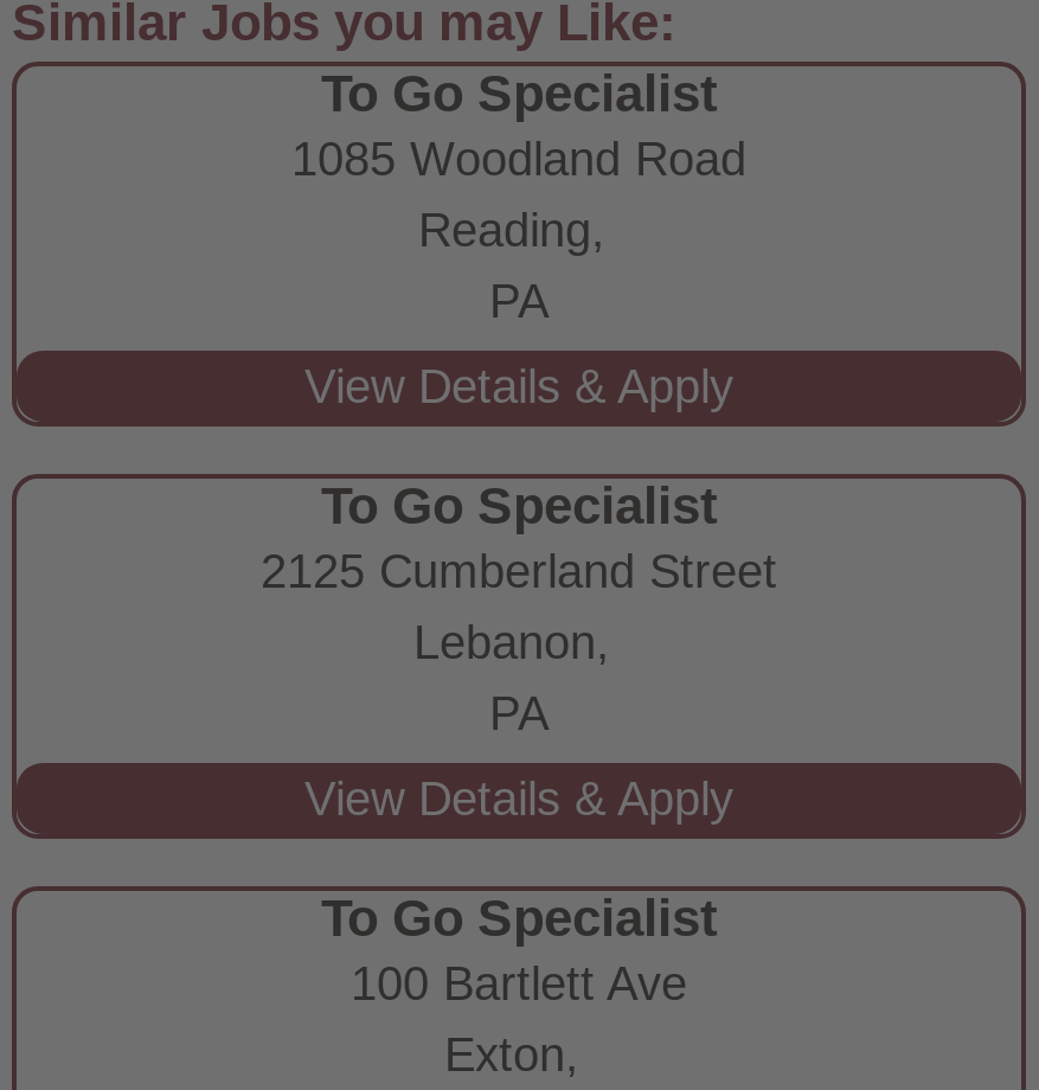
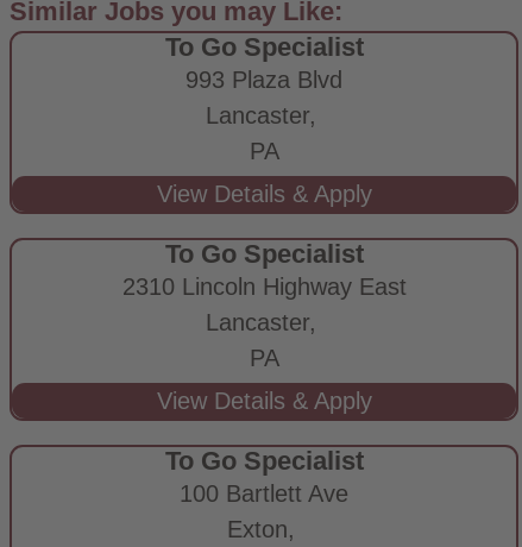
[291,132,746,255] 1085 Woodland Road | Reading, -> [185,66,342,128] 993 Plaza Blvd | Lancaster,
[261,545,777,668] 2125 Cumberland Street | Lebanon, -> [122,273,406,335] 2310 Lincoln Highway East | Lancaster,

